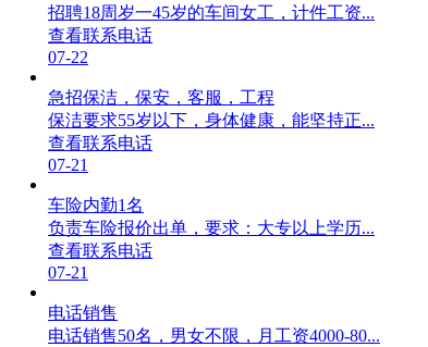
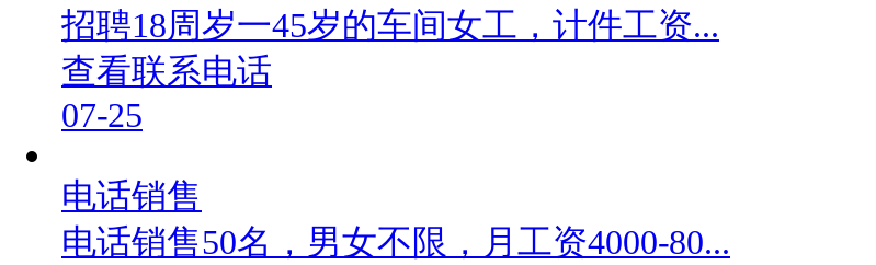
[48,47,375,281] 07-22 | 急招保洁，保安，客服，工程 | 保洁要求55岁以下，身体健康，能坚持正... | 查看联系电话 | 07-21 | 车险内勤1名 | 负责车险报价出单，要求：大专以上学历... | 查看联系电话 | 07-21 -> [61,95,143,132] 07-25

